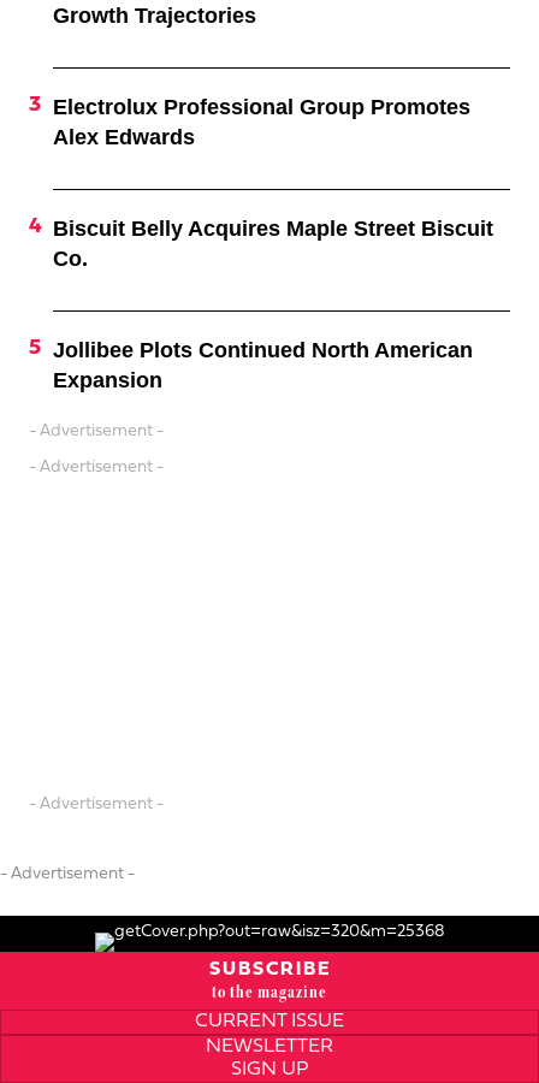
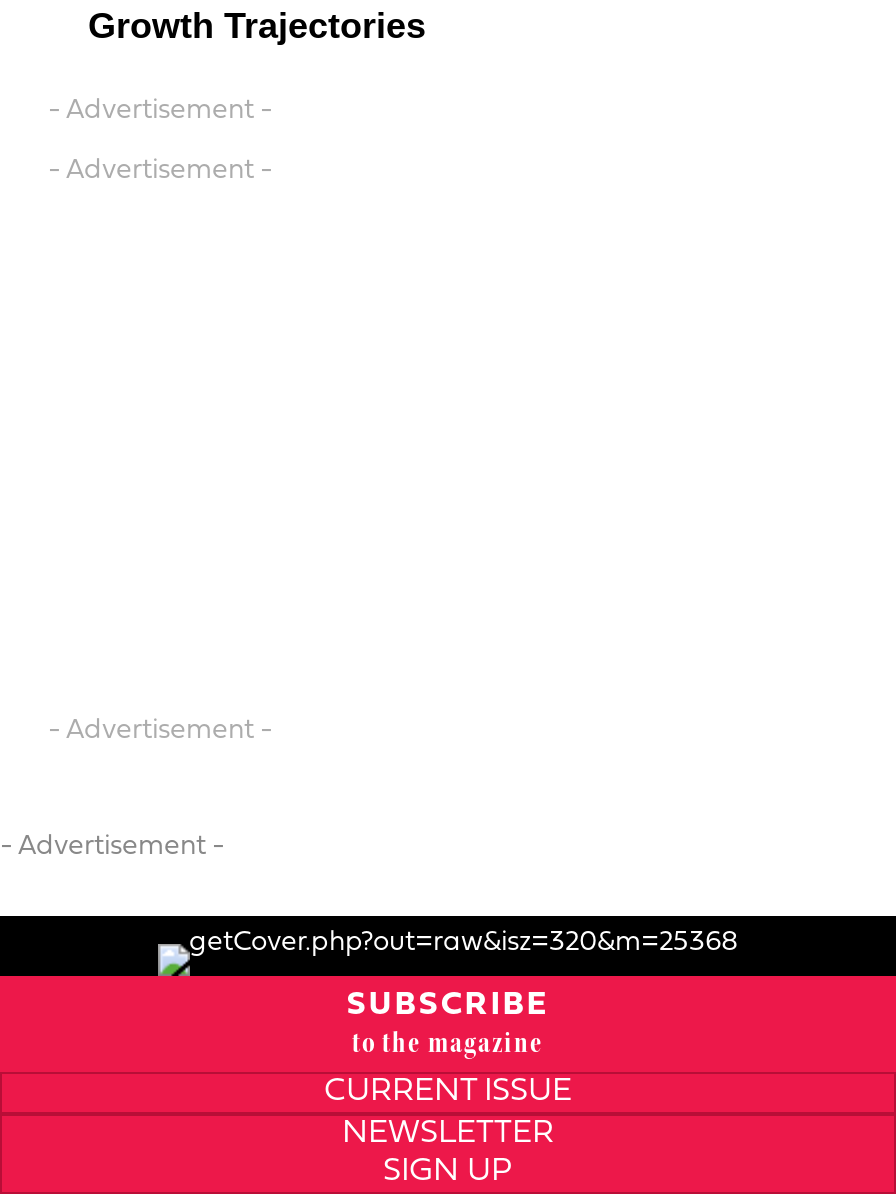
[53,95,470,149] Electrolux Professional Group Promotes | Alex Edwards -> none
[53,217,493,271] Biscuit Belly Acquires Maple Street Biscuit | Co. -> none
[53,338,473,392] Jollibee Plots Continued North American | Expansion -> none

